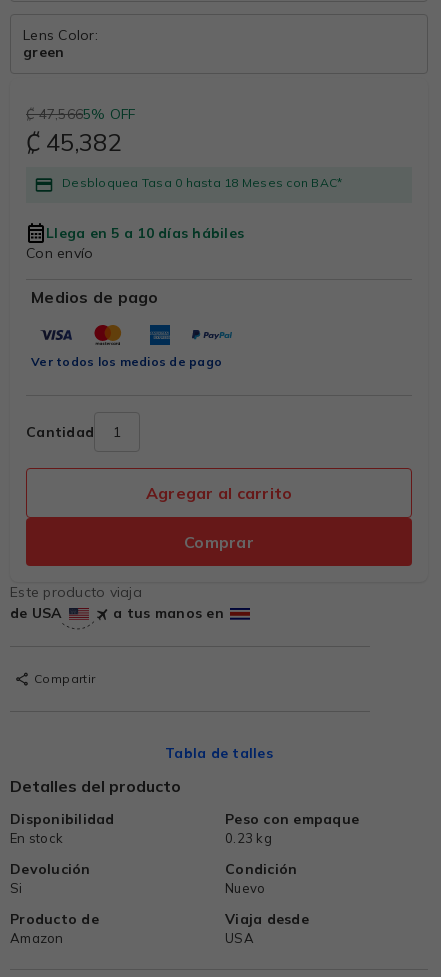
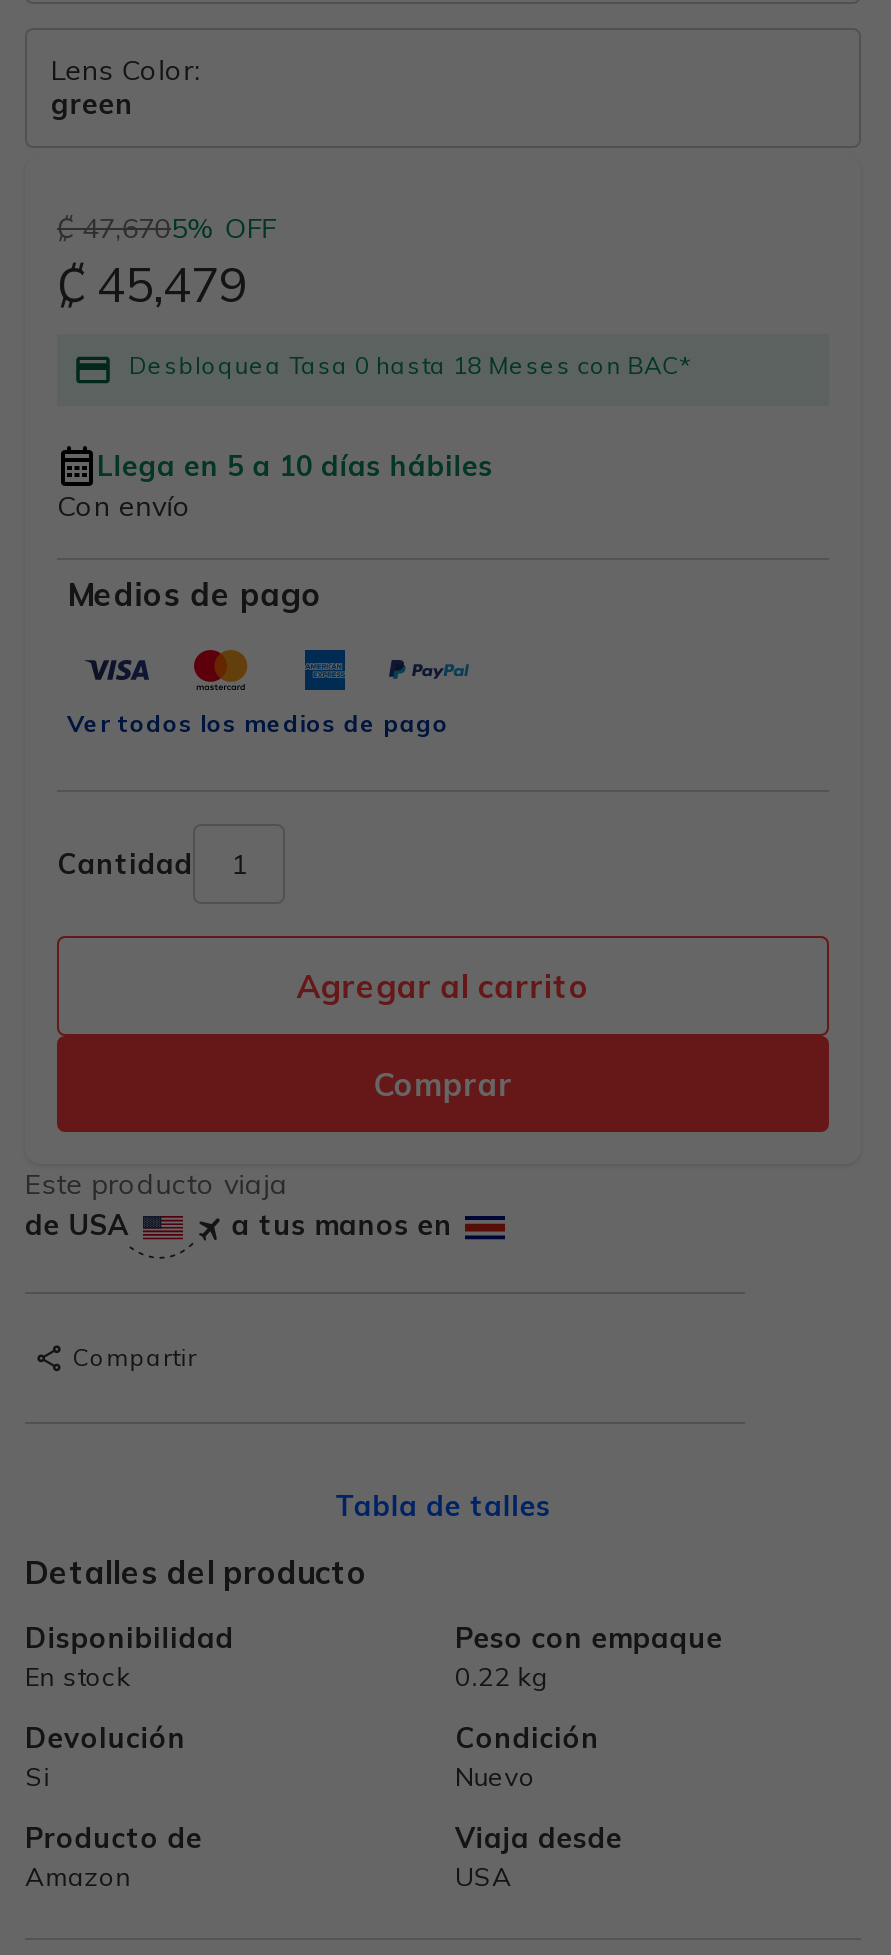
[26,105,135,123] ₡ 47,5665% OFF -> [57,210,276,246] ₡ 47,6705% OFF
[26,126,121,156] ₡ 45,382 -> [57,253,247,313] ₡ 45,479
[225,830,272,846] 0.23 kg -> [455,1660,549,1692] 0.22 kg

